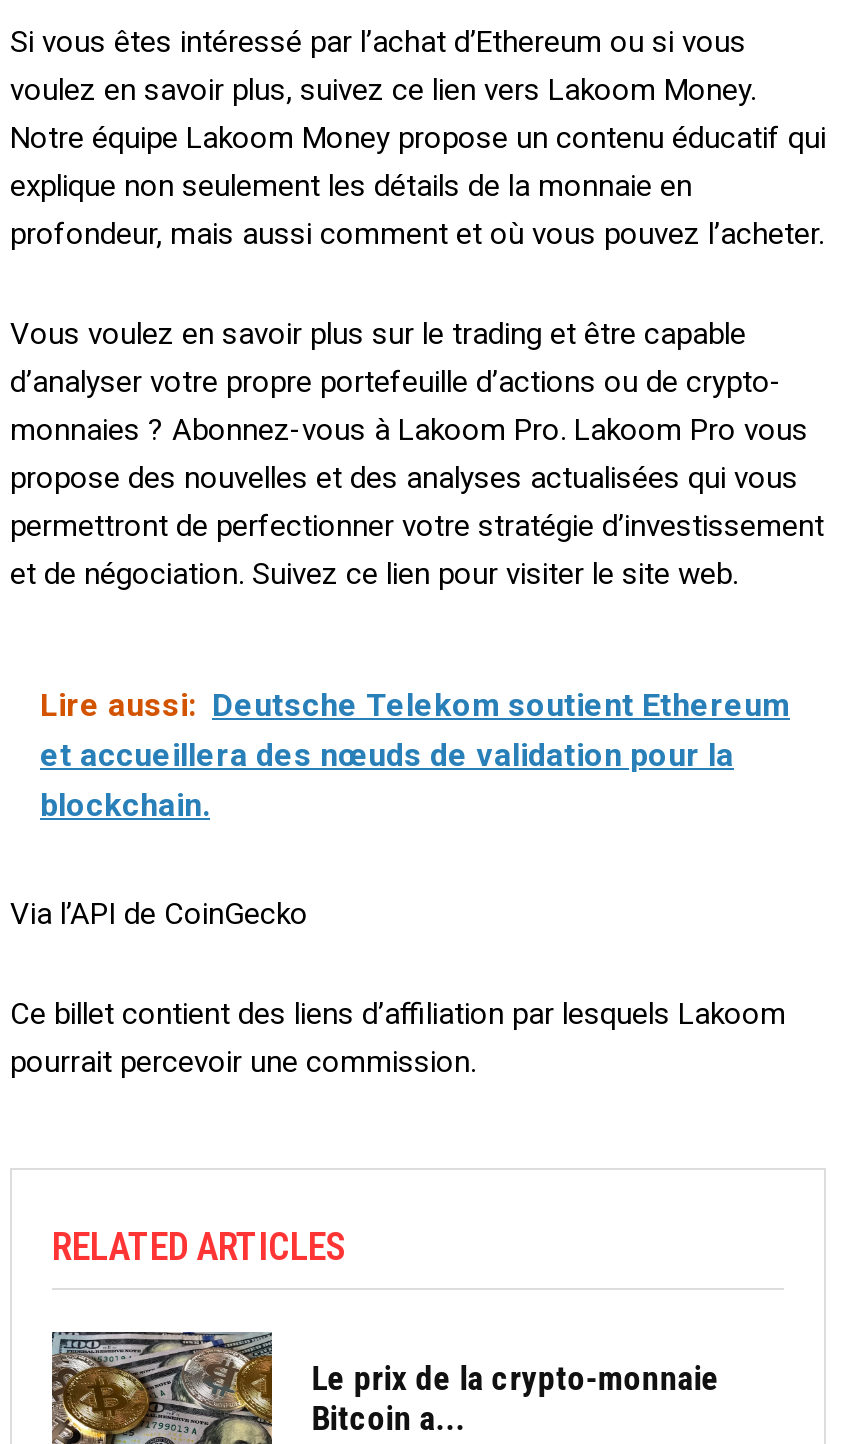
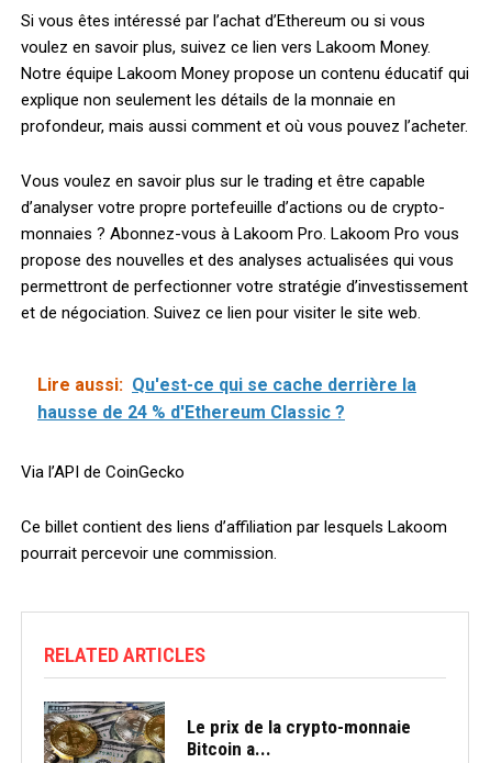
[40,686,790,824] Lire aussi: Deutsche Telekom soutient Ethereum | et accueillera des nœuds de validation pour la | blockchain. -> [37,375,416,423] Lire aussi: Qu'est-ce qui se cache derrière la | hausse de 24 % d'Ethereum Classic ?

